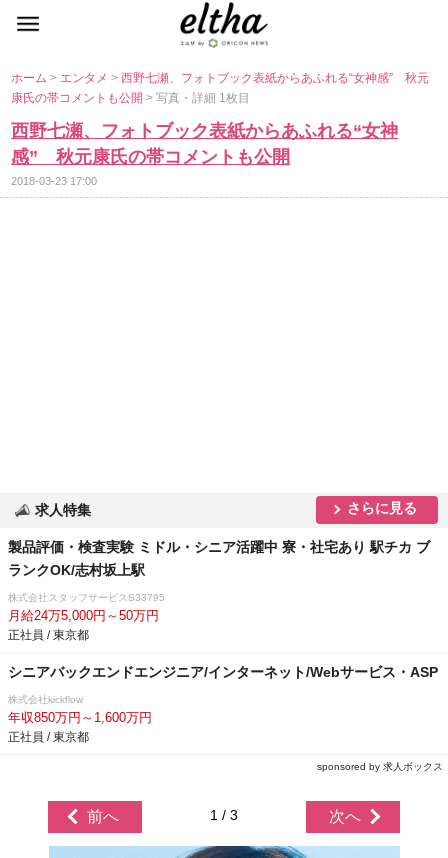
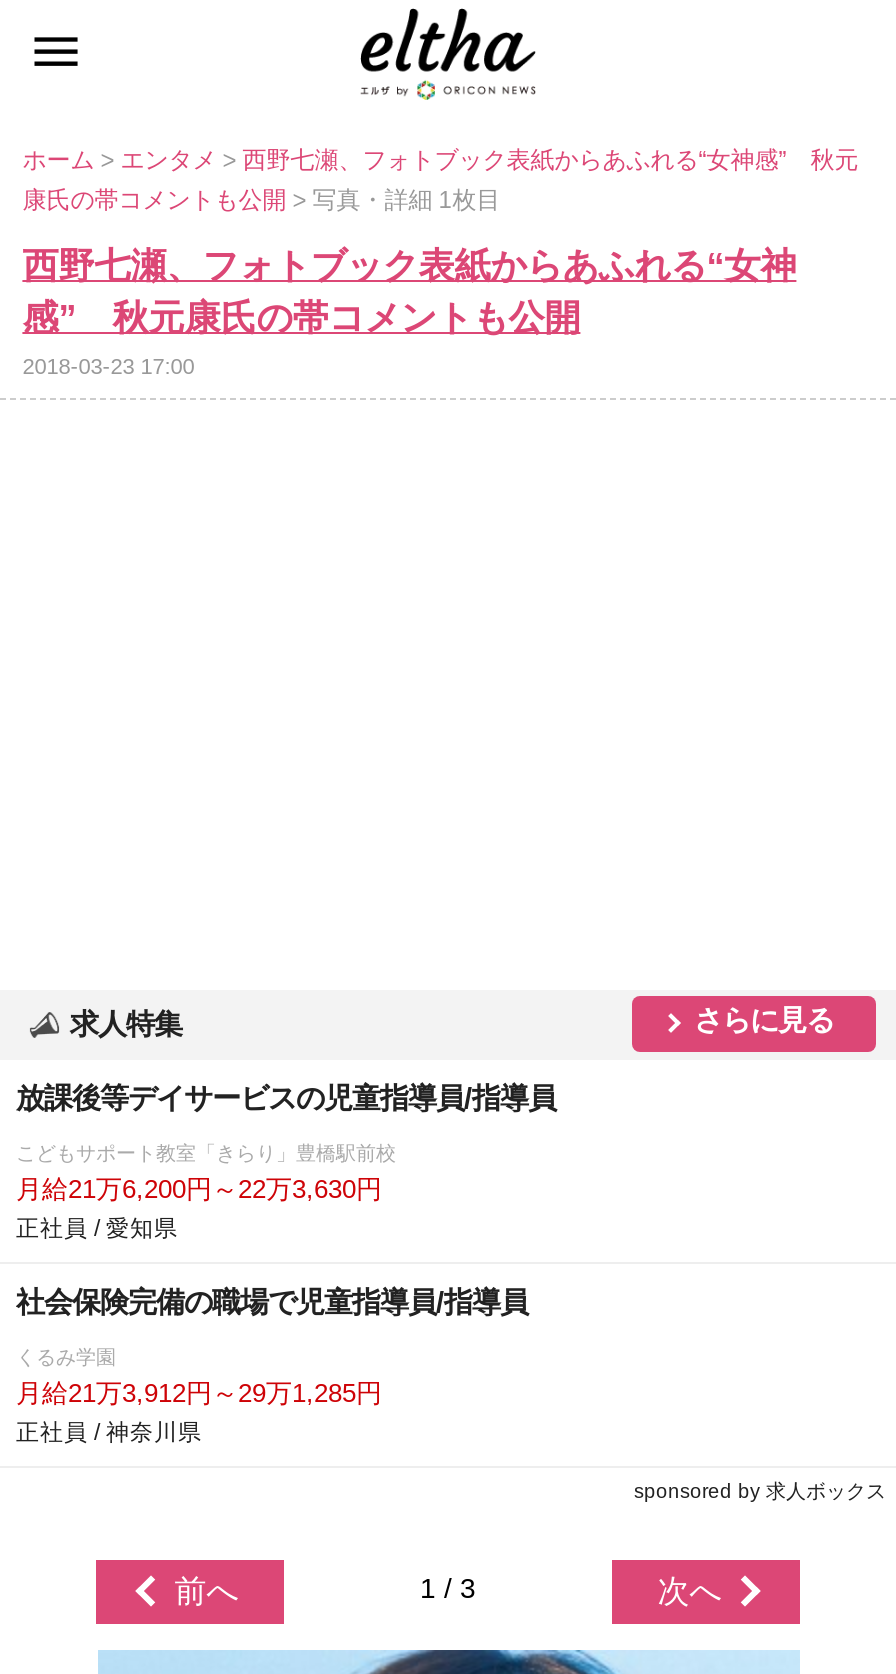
[8,539,430,578] 製品評価・検査実験 ミドル・シニア活躍中 寮・社宅あり 駅チカ ブ | ランクOK/志村坂上駅 -> [16,1082,556,1114] 放課後等デイサービスの児童指導員/指導員
[8,592,165,641] 株式会社スタッフサービスS33795 | 月給24万5,000円～50万円 | 正社員 / 東京都 -> [16,1142,396,1240] こどもサポート教室「きらり」豊橋駅前校 | 月給21万6,200円～22万3,630円 | 正社員 / 愛知県
[8,664,438,680] シニアバックエンドエンジニア/インターネット/Webサービス・ASP -> [16,1286,528,1318] 社会保険完備の職場で児童指導員/指導員
[8,694,152,743] 株式会社kickflow | 年収850万円～1,600万円 | 正社員 / 東京都 -> [16,1346,382,1444] くるみ学園 | 月給21万3,912円～29万1,285円 | 正社員 / 神奈川県

